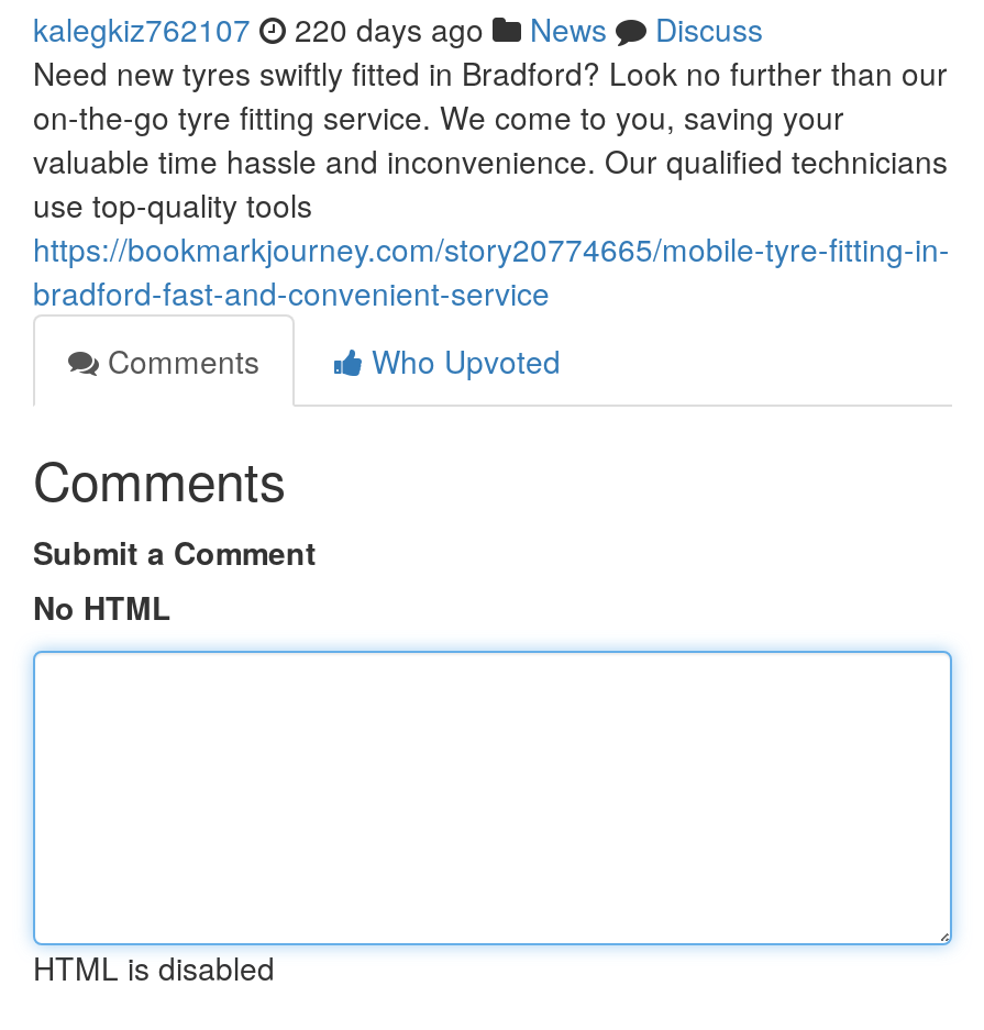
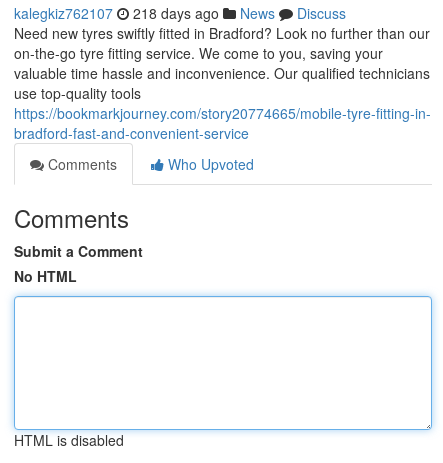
[33,7,763,51] kalegkiz762107 220 days ago News Discuss -> [14,3,346,23] kalegkiz762107 218 days ago News Discuss

